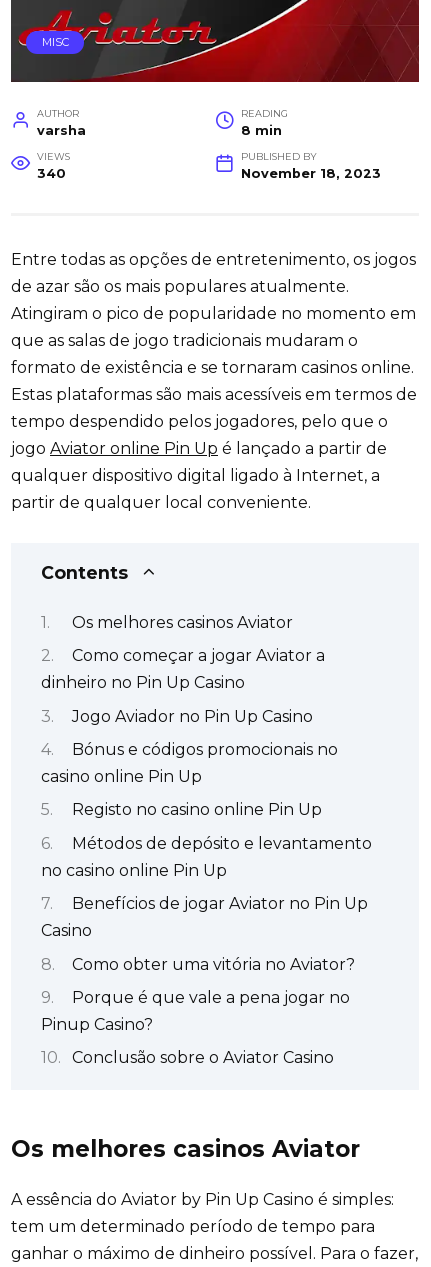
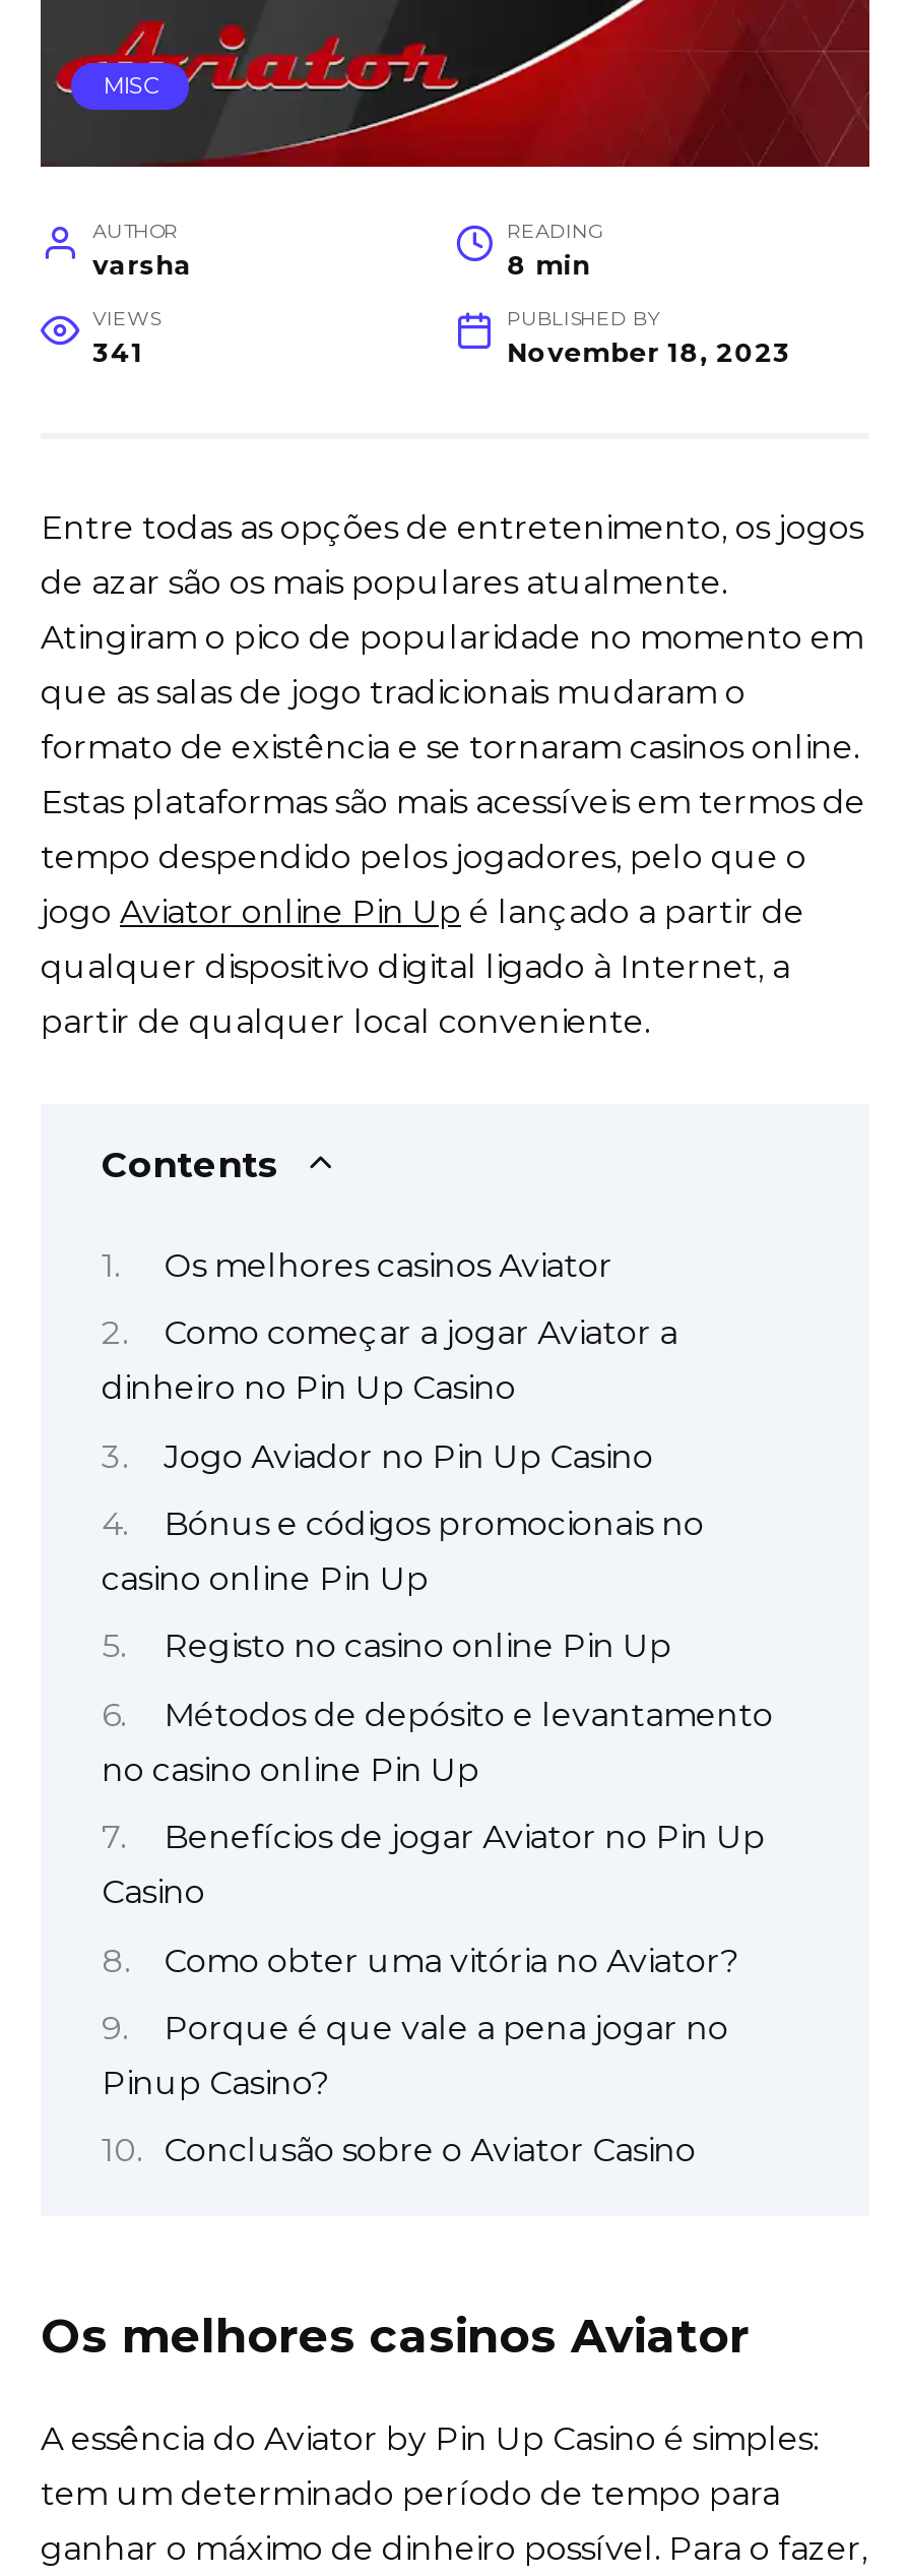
[37,166,66,181] 340 -> [93,338,143,369] 341

